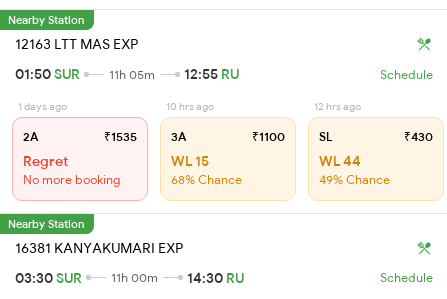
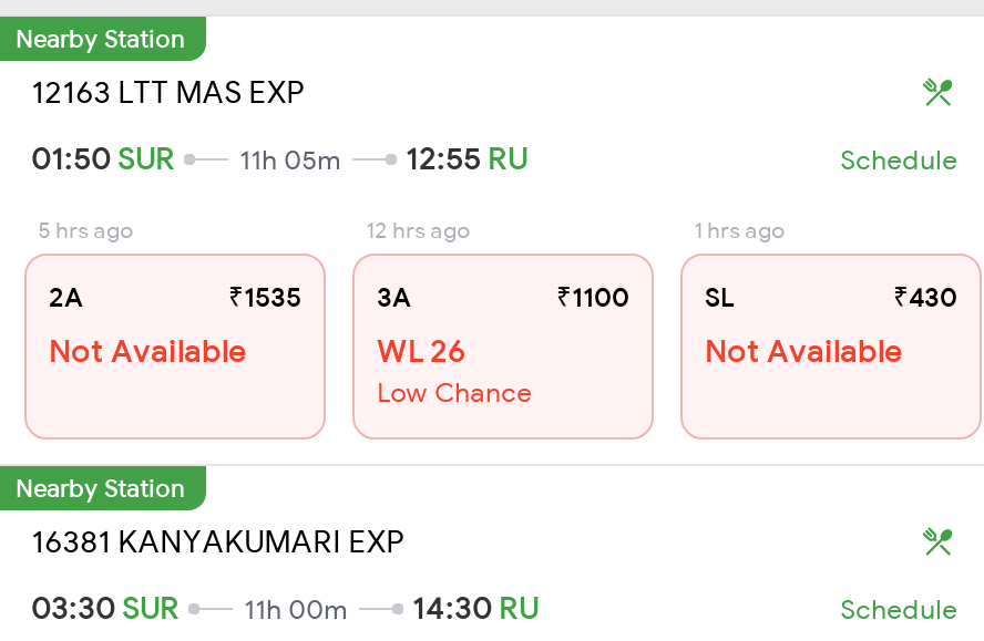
[18,100,67,113] 1 days ago -> [38,216,133,245] 5 hrs ago
[166,100,214,113] 10 hrs ago -> [366,216,470,245] 12 hrs ago
[314,100,361,113] 12 hrs ago -> [694,216,785,245] 1 hrs ago
[23,152,120,187] Regret | No more booking -> [49,331,246,371] Not Available
[171,152,209,170] WL 15 -> [377,331,465,371] WL 26
[319,152,390,187] WL 44 | 49% Chance -> [705,331,902,371] Not Available
[171,172,242,187] 68% Chance -> [377,376,532,409] Low Chance

